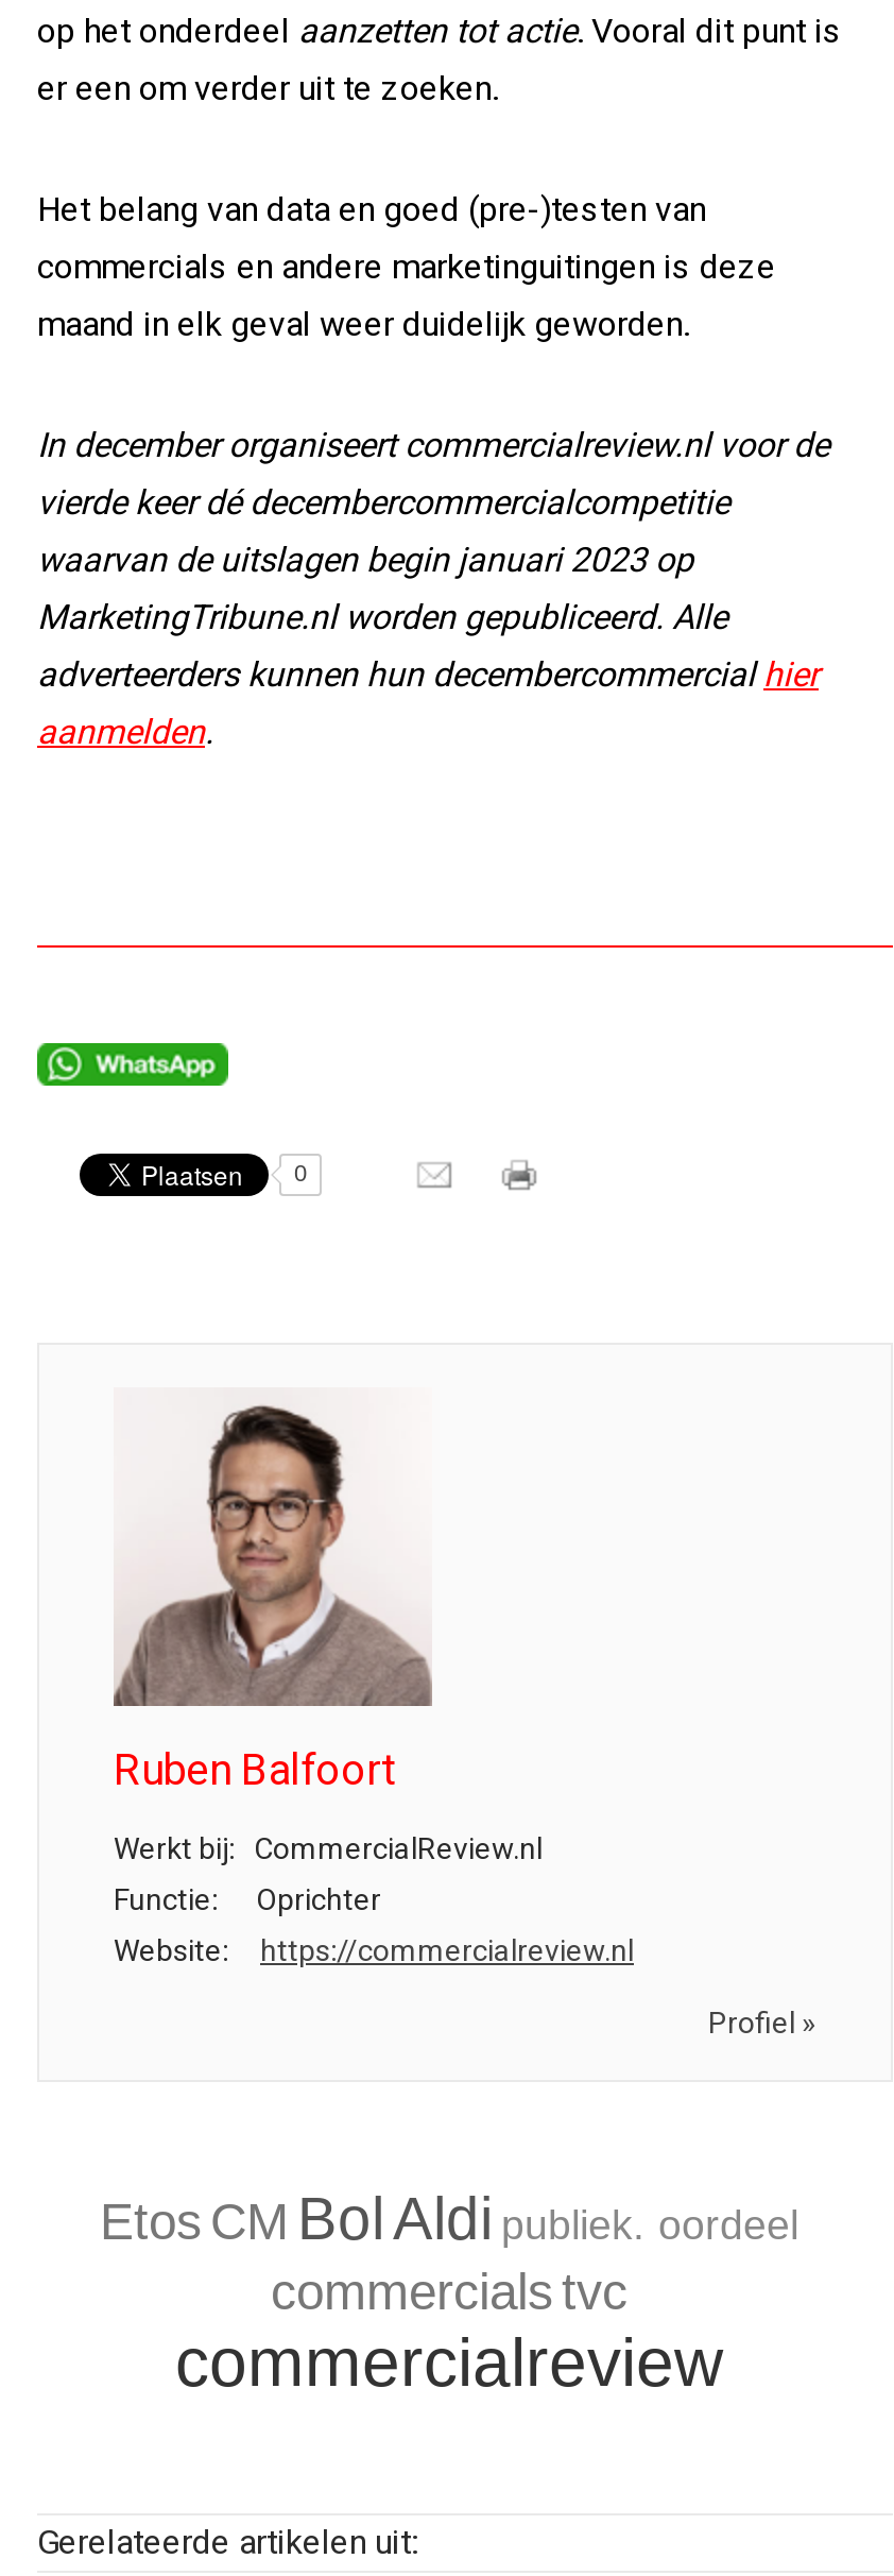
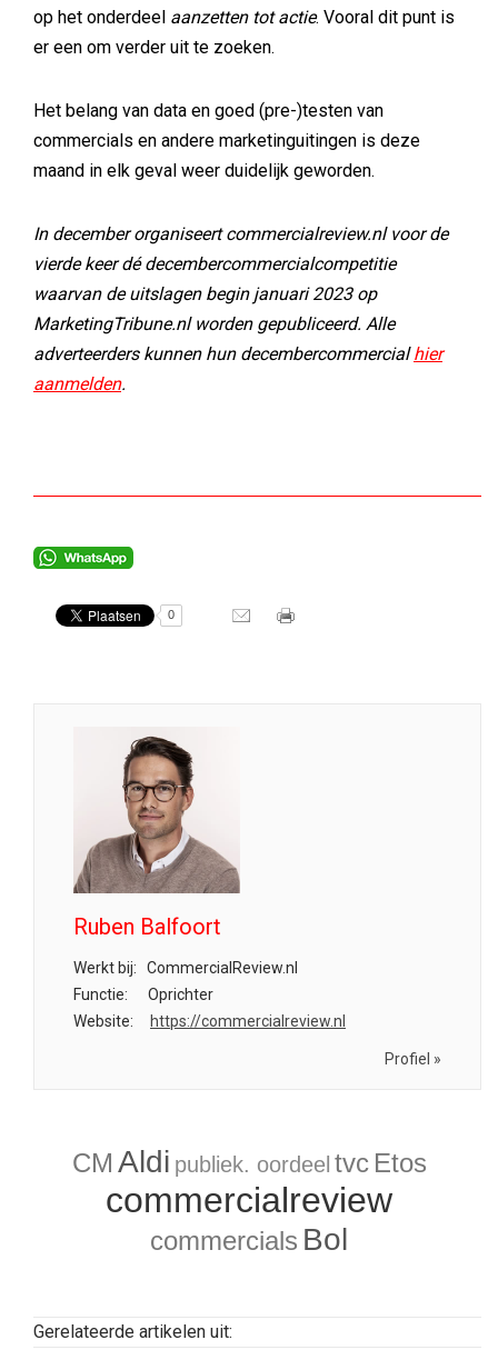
[100,2186,798,2320] Etos CM Bol Aldi publiek. oordeel | commercials tvc -> [72,1144,426,1179] CM Aldi publiek. oordeel tvc Etos
moved [175,2324,723,2401] -> [106,1180,392,1220]: commercialreview
none -> [150,1222,348,1257] commercials Bol

